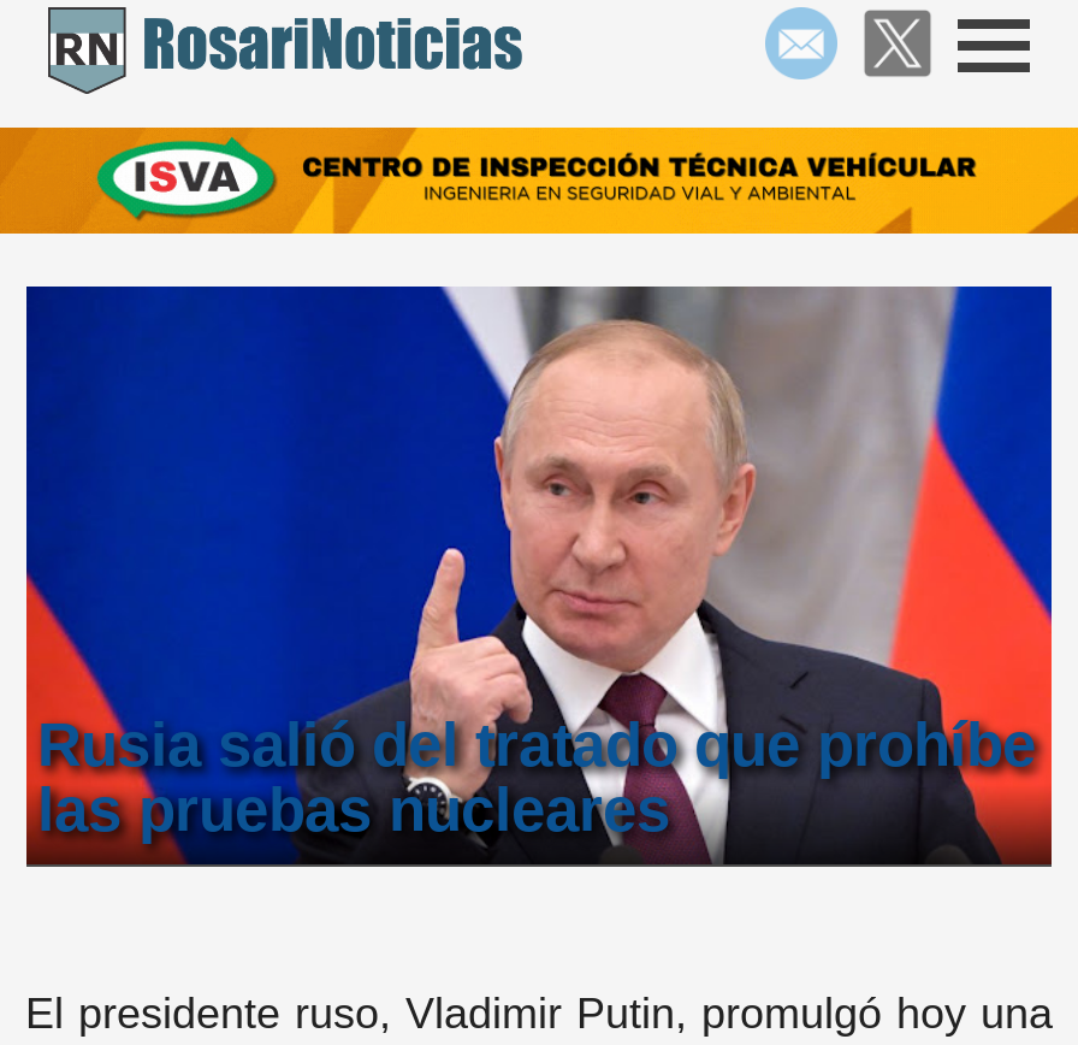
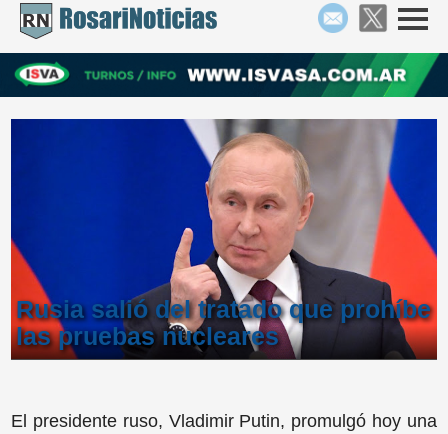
[7,125,1071,236] [image] -> [3,52,445,98] [image]

